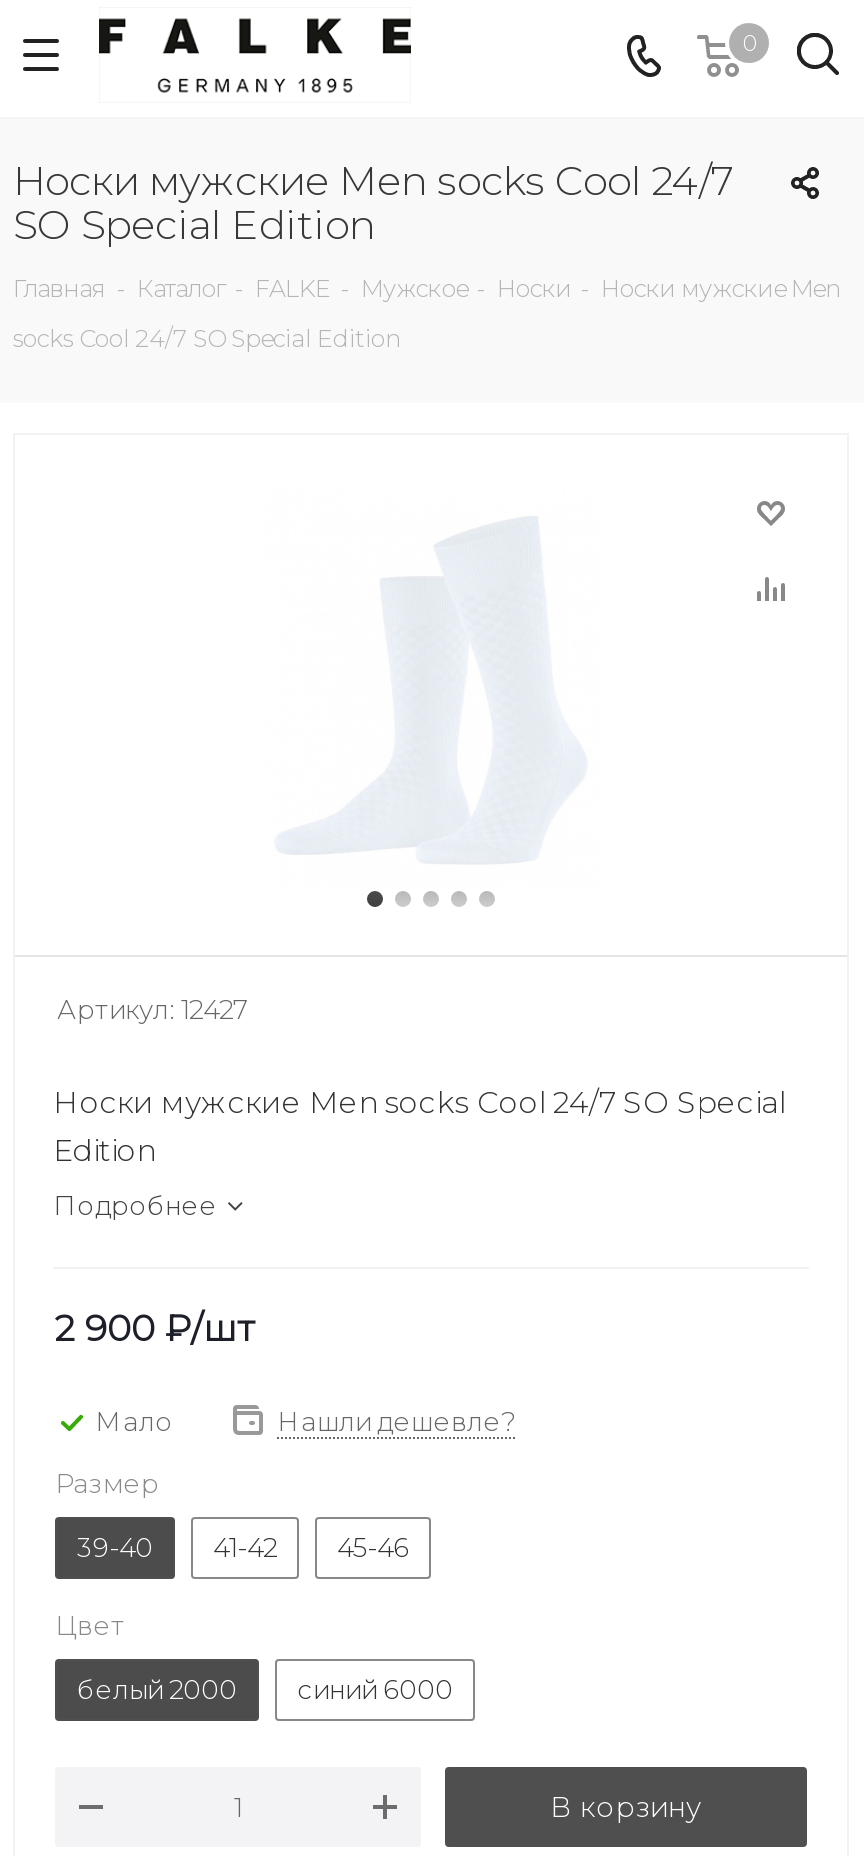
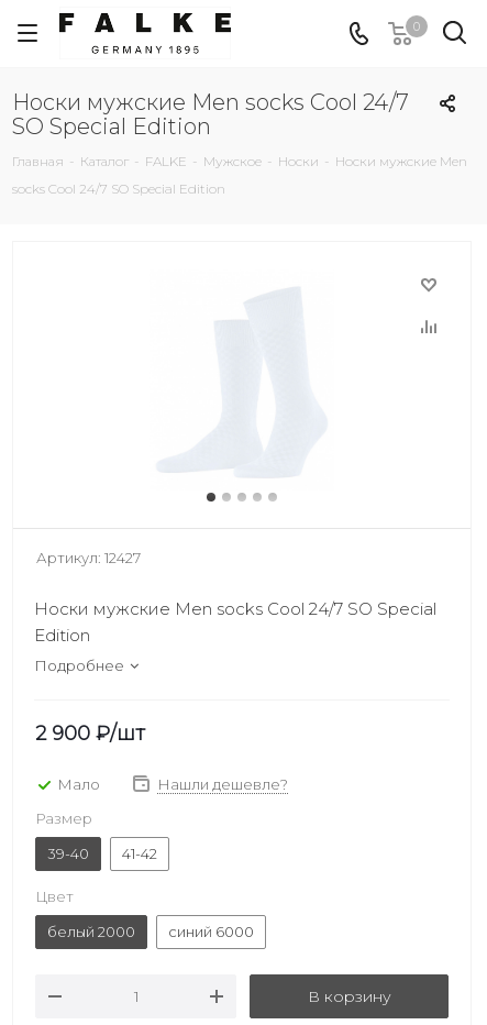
[337,1531,409,1563] 45-46 -> none

